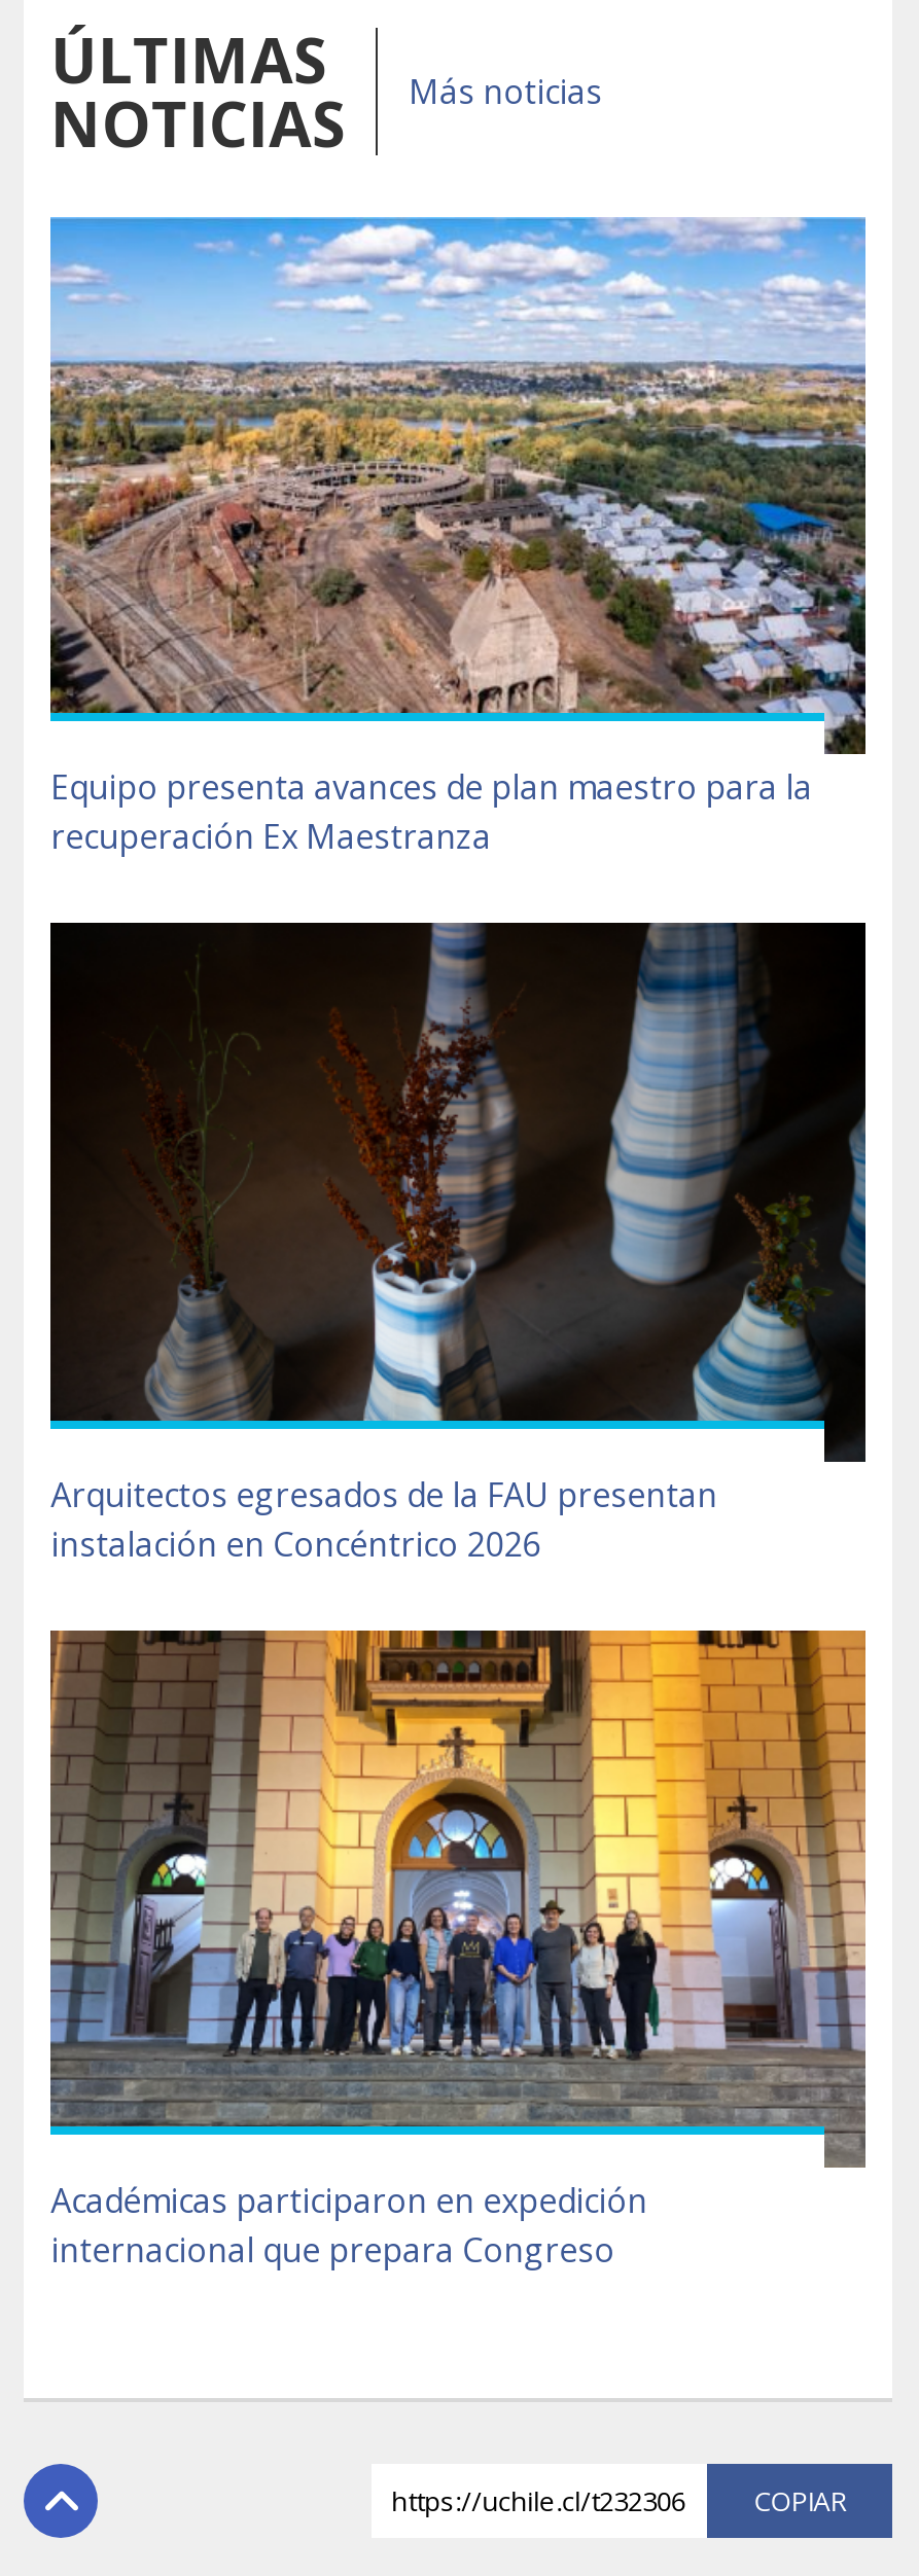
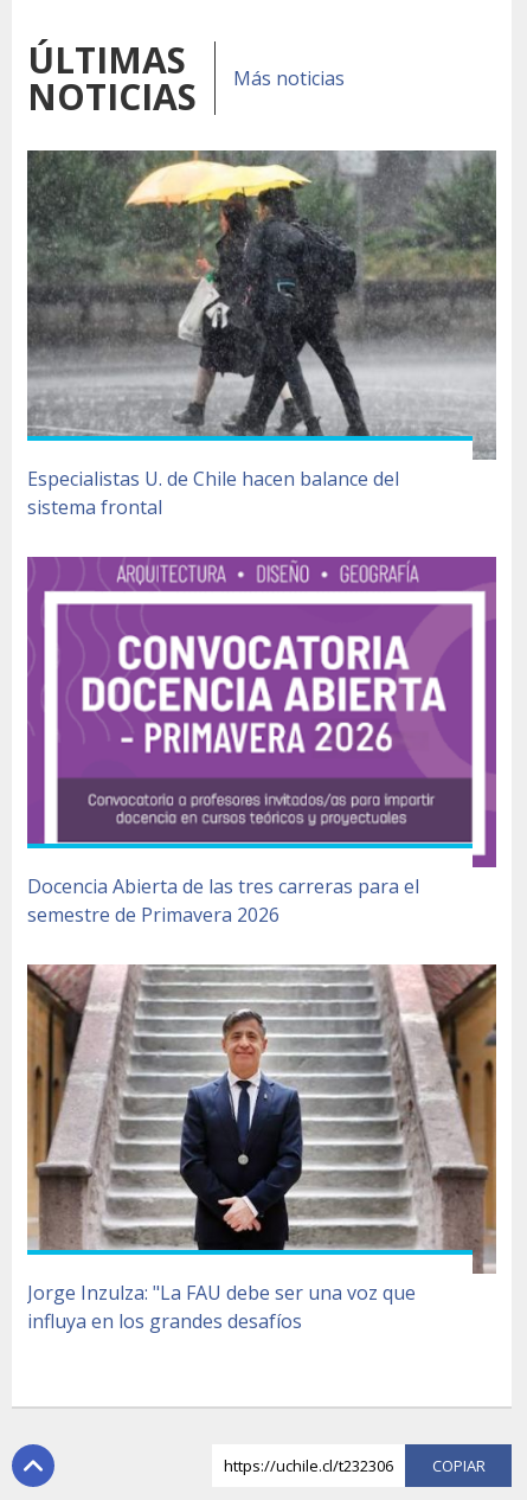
[48,215,868,860] [image] | Equipo presenta avances de plan maestro para la | recuperación Ex Maestranza -> [26,149,497,521] [image] | Especialistas U. de Chile hacen balance del | sistema frontal
[48,921,868,1566] [image] | Arquitectos egresados de la FAU presentan | instalación en Concéntrico 2026 -> [26,556,497,927] [image] | Docencia Abierta de las tres carreras para el | semestre de Primavera 2026
[48,1629,868,2272] [image] | Académicas participaron en expedición | internacional que prepara Congreso -> [27,963,497,1334] [image] | Jorge Inzulza: "La FAU debe ser una voz que | influya en los grandes desafíos

